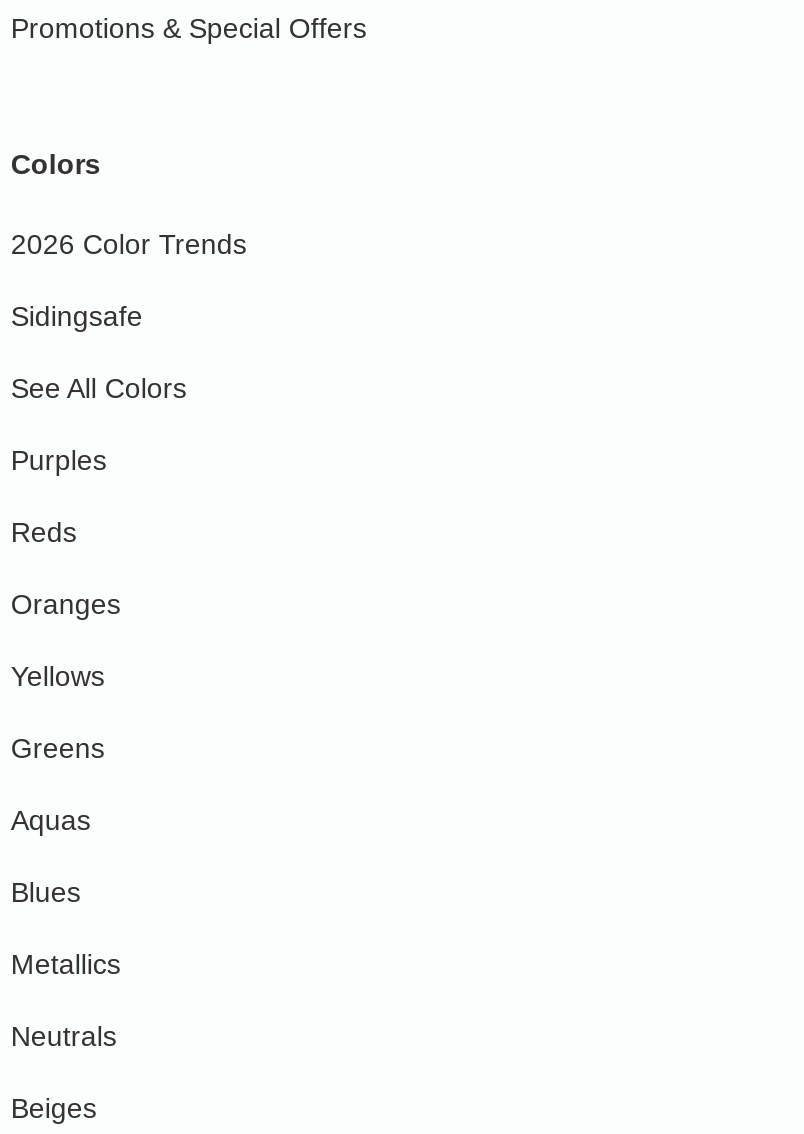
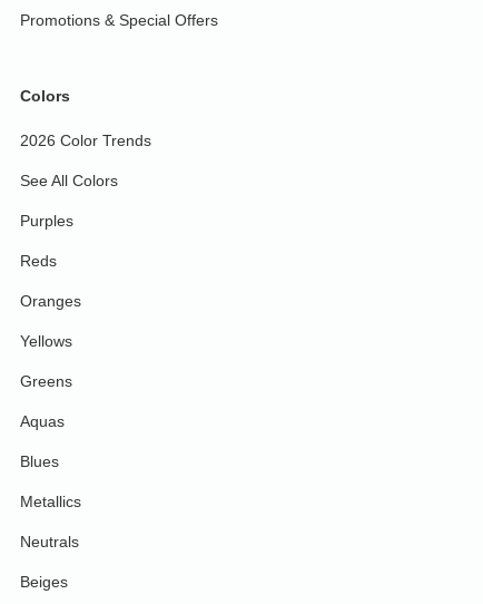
[11,301,143,333] Sidingsafe -> none

